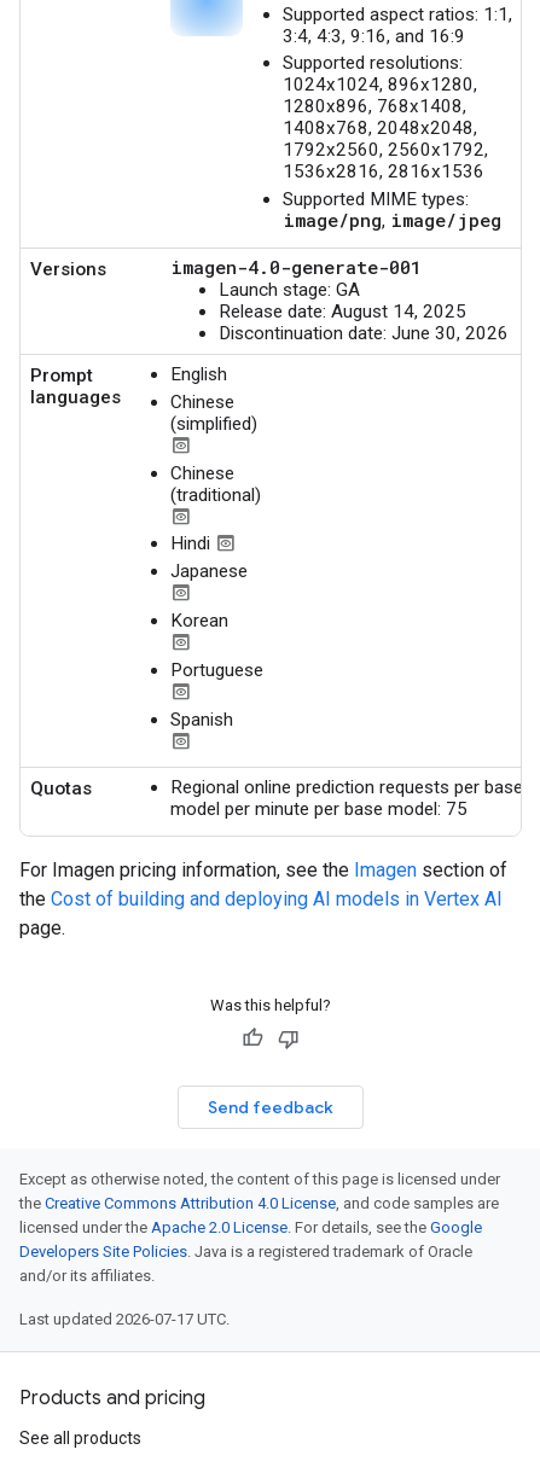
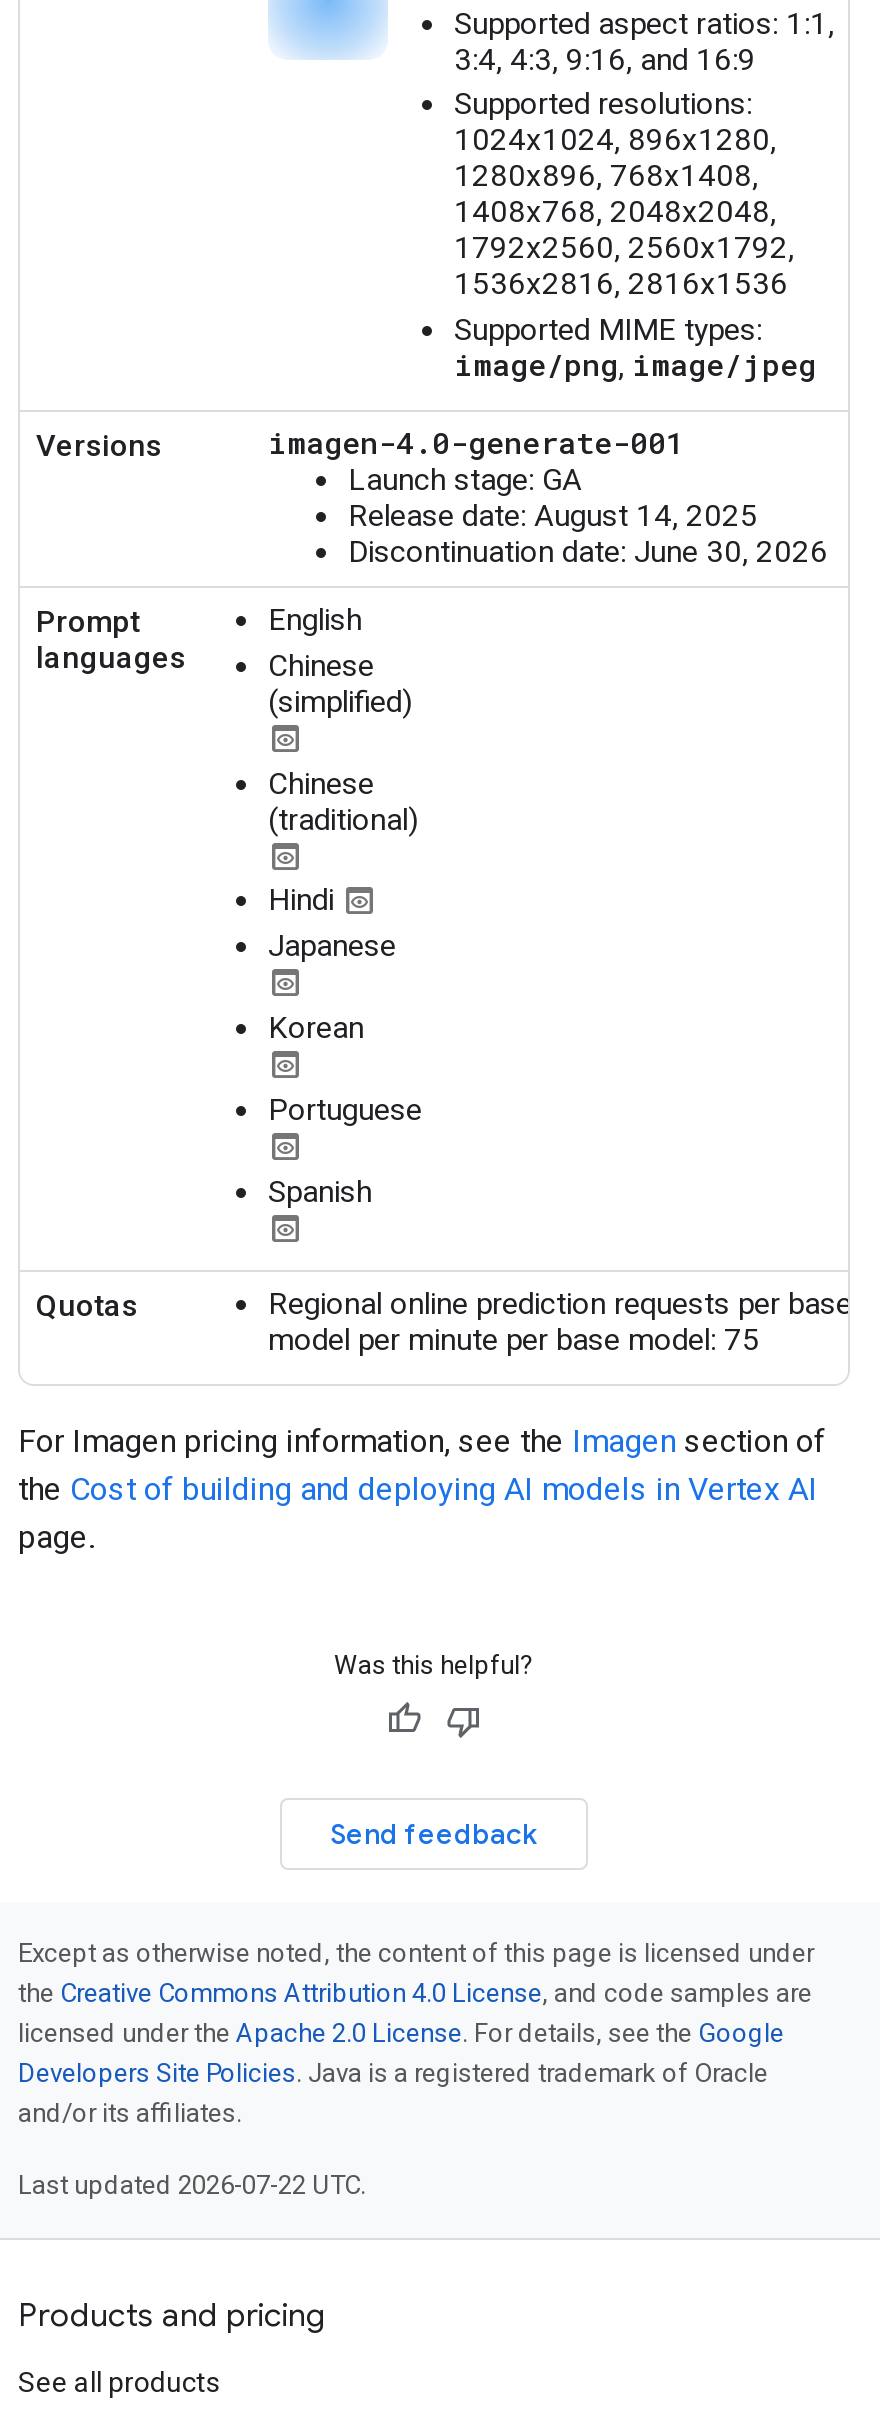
[19,1310,230,1328] Last updated 2026-07-17 UTC. -> [18,2170,366,2200] Last updated 2026-07-22 UTC.

